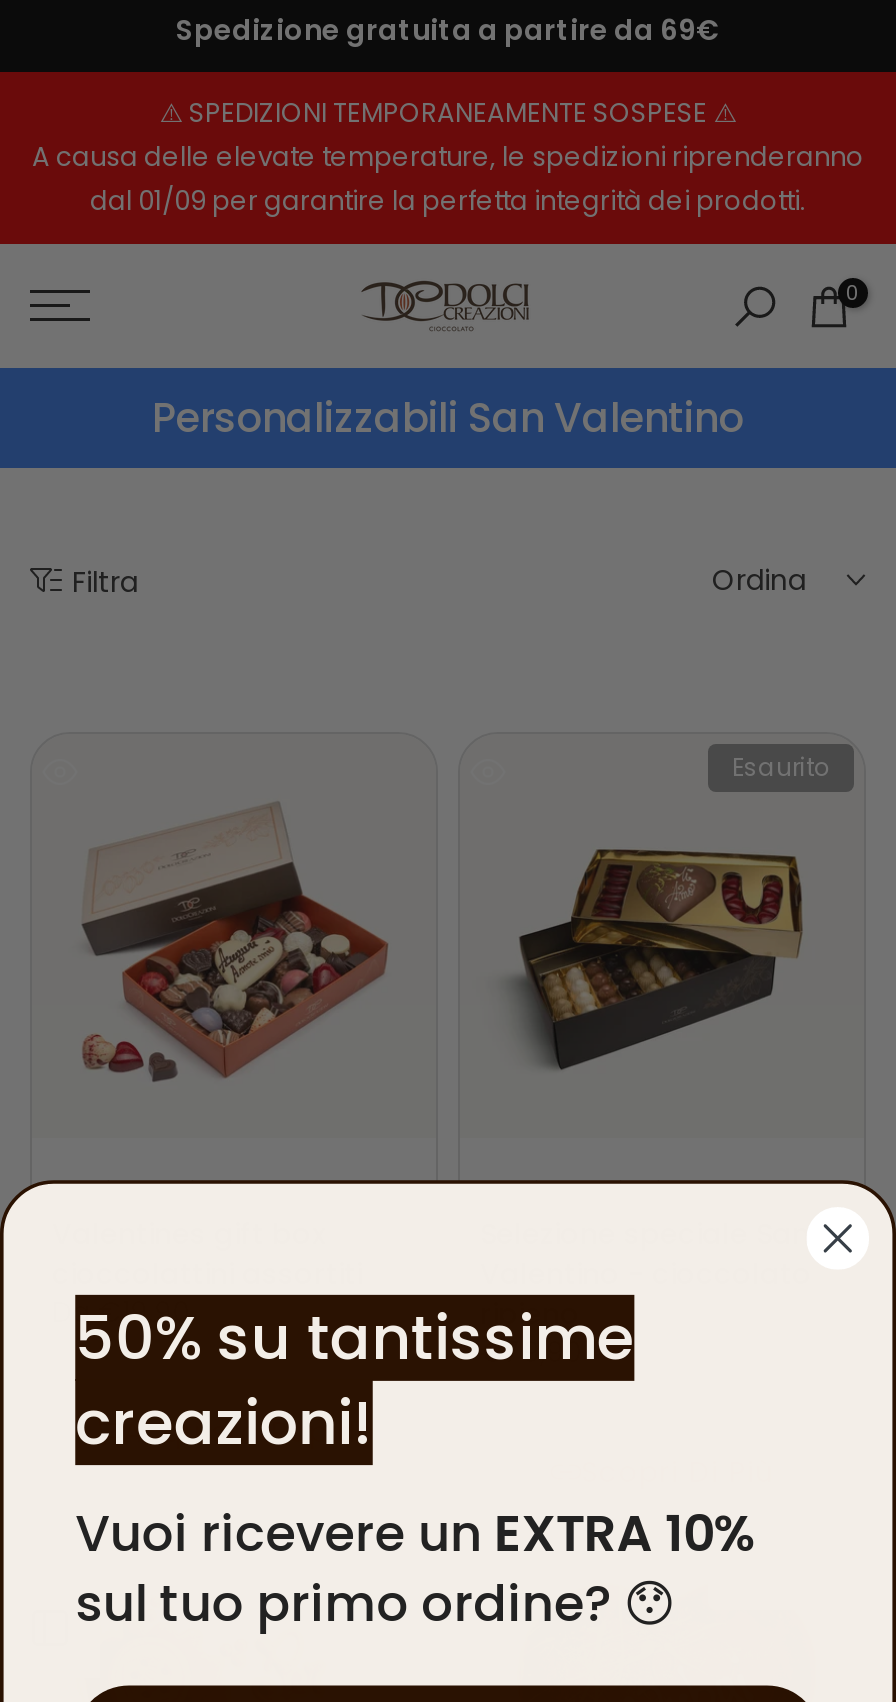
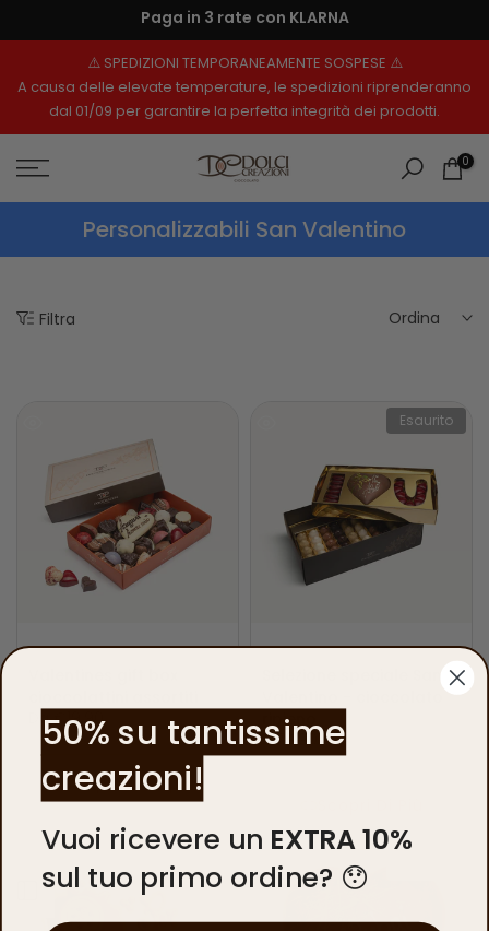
[176,9,720,49] Spedizione gratuita a partire da 69€ -> [140,6,349,28] Paga in 3 rate con KLARNA

